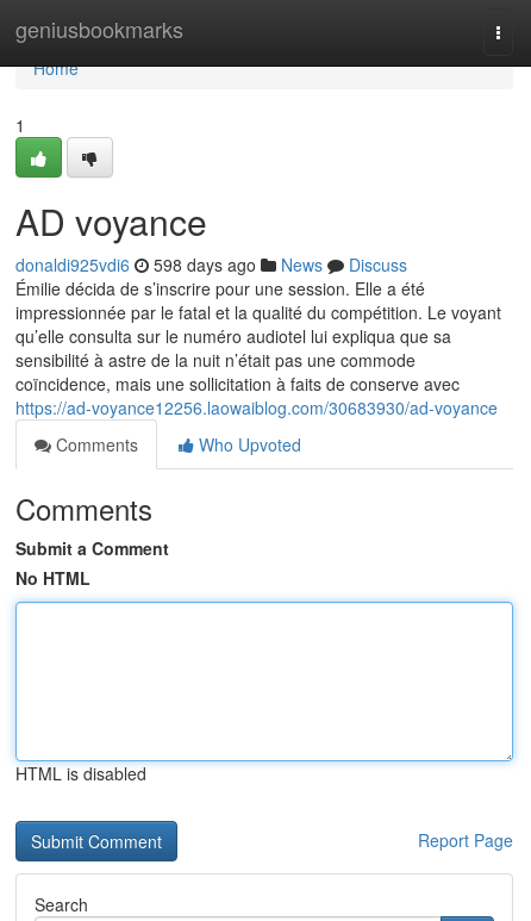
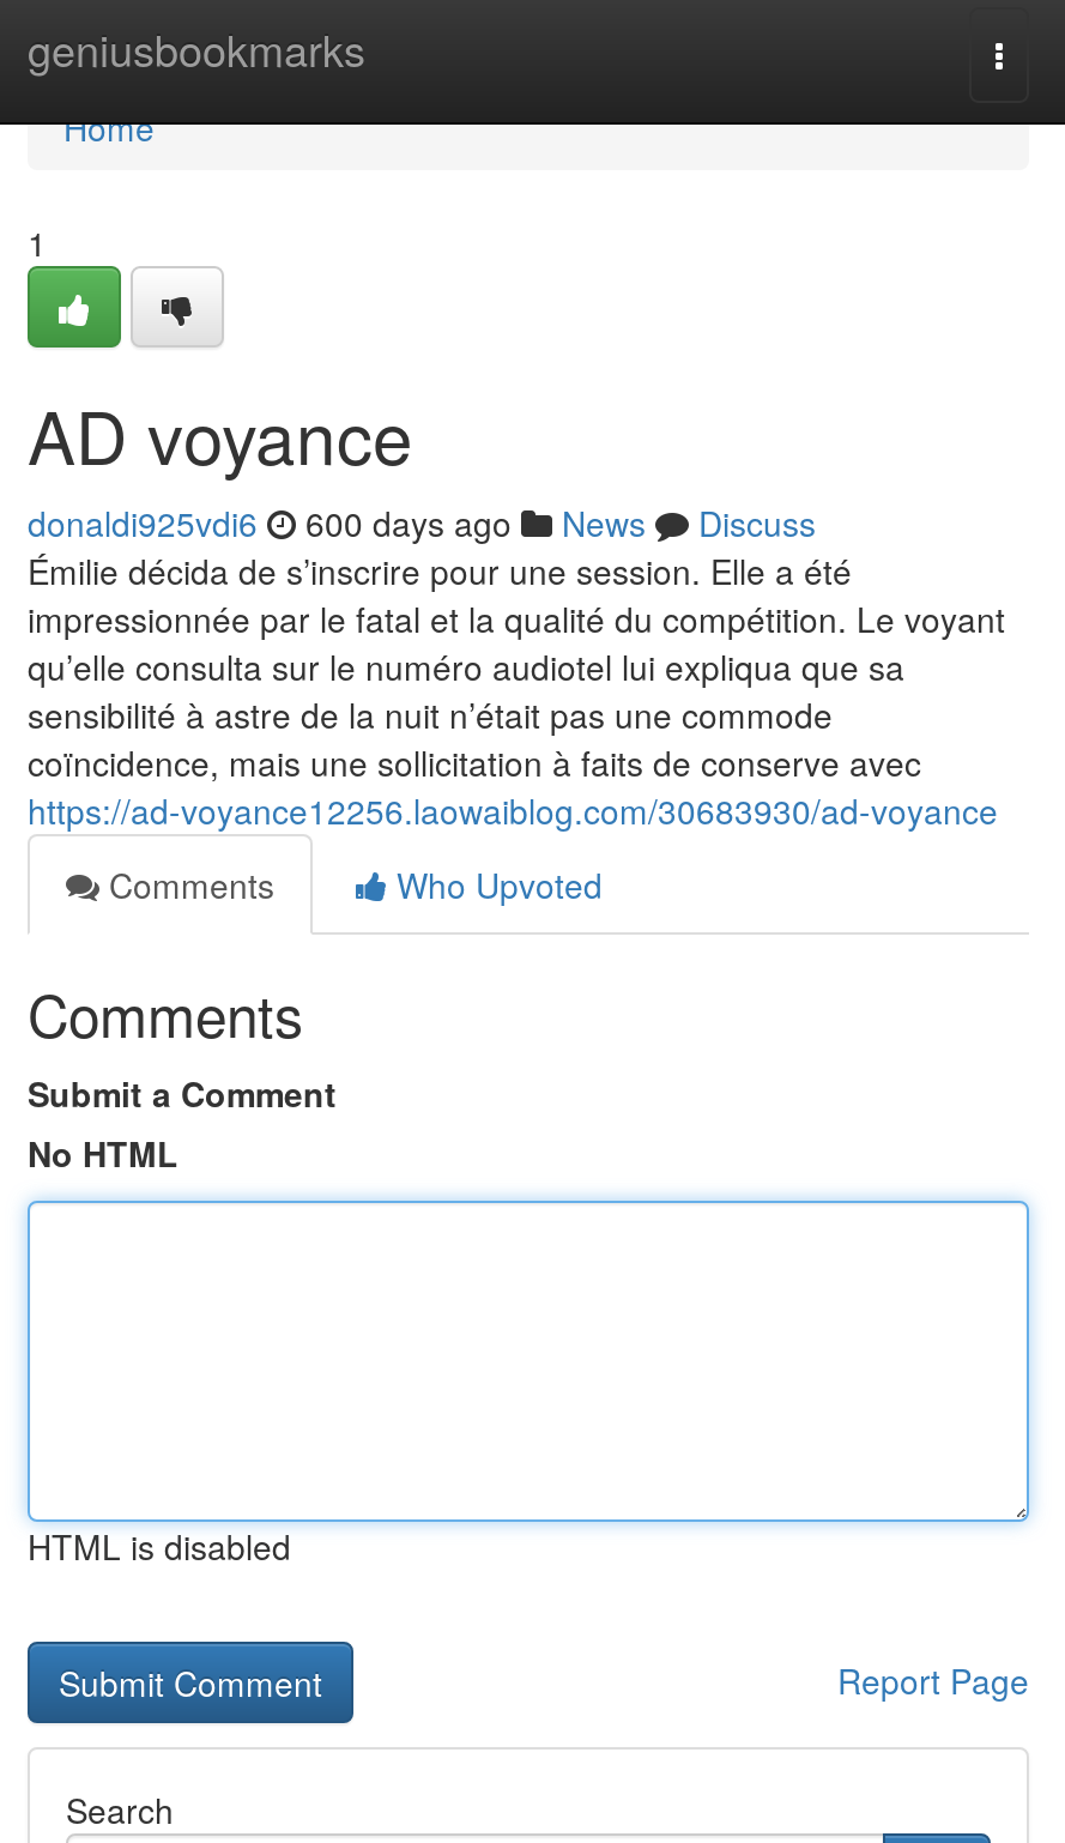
[15,253,407,276] donaldi925vdi6 598 days ago News Discuss -> [28,498,816,546] donaldi925vdi6 600 days ago News Discuss

